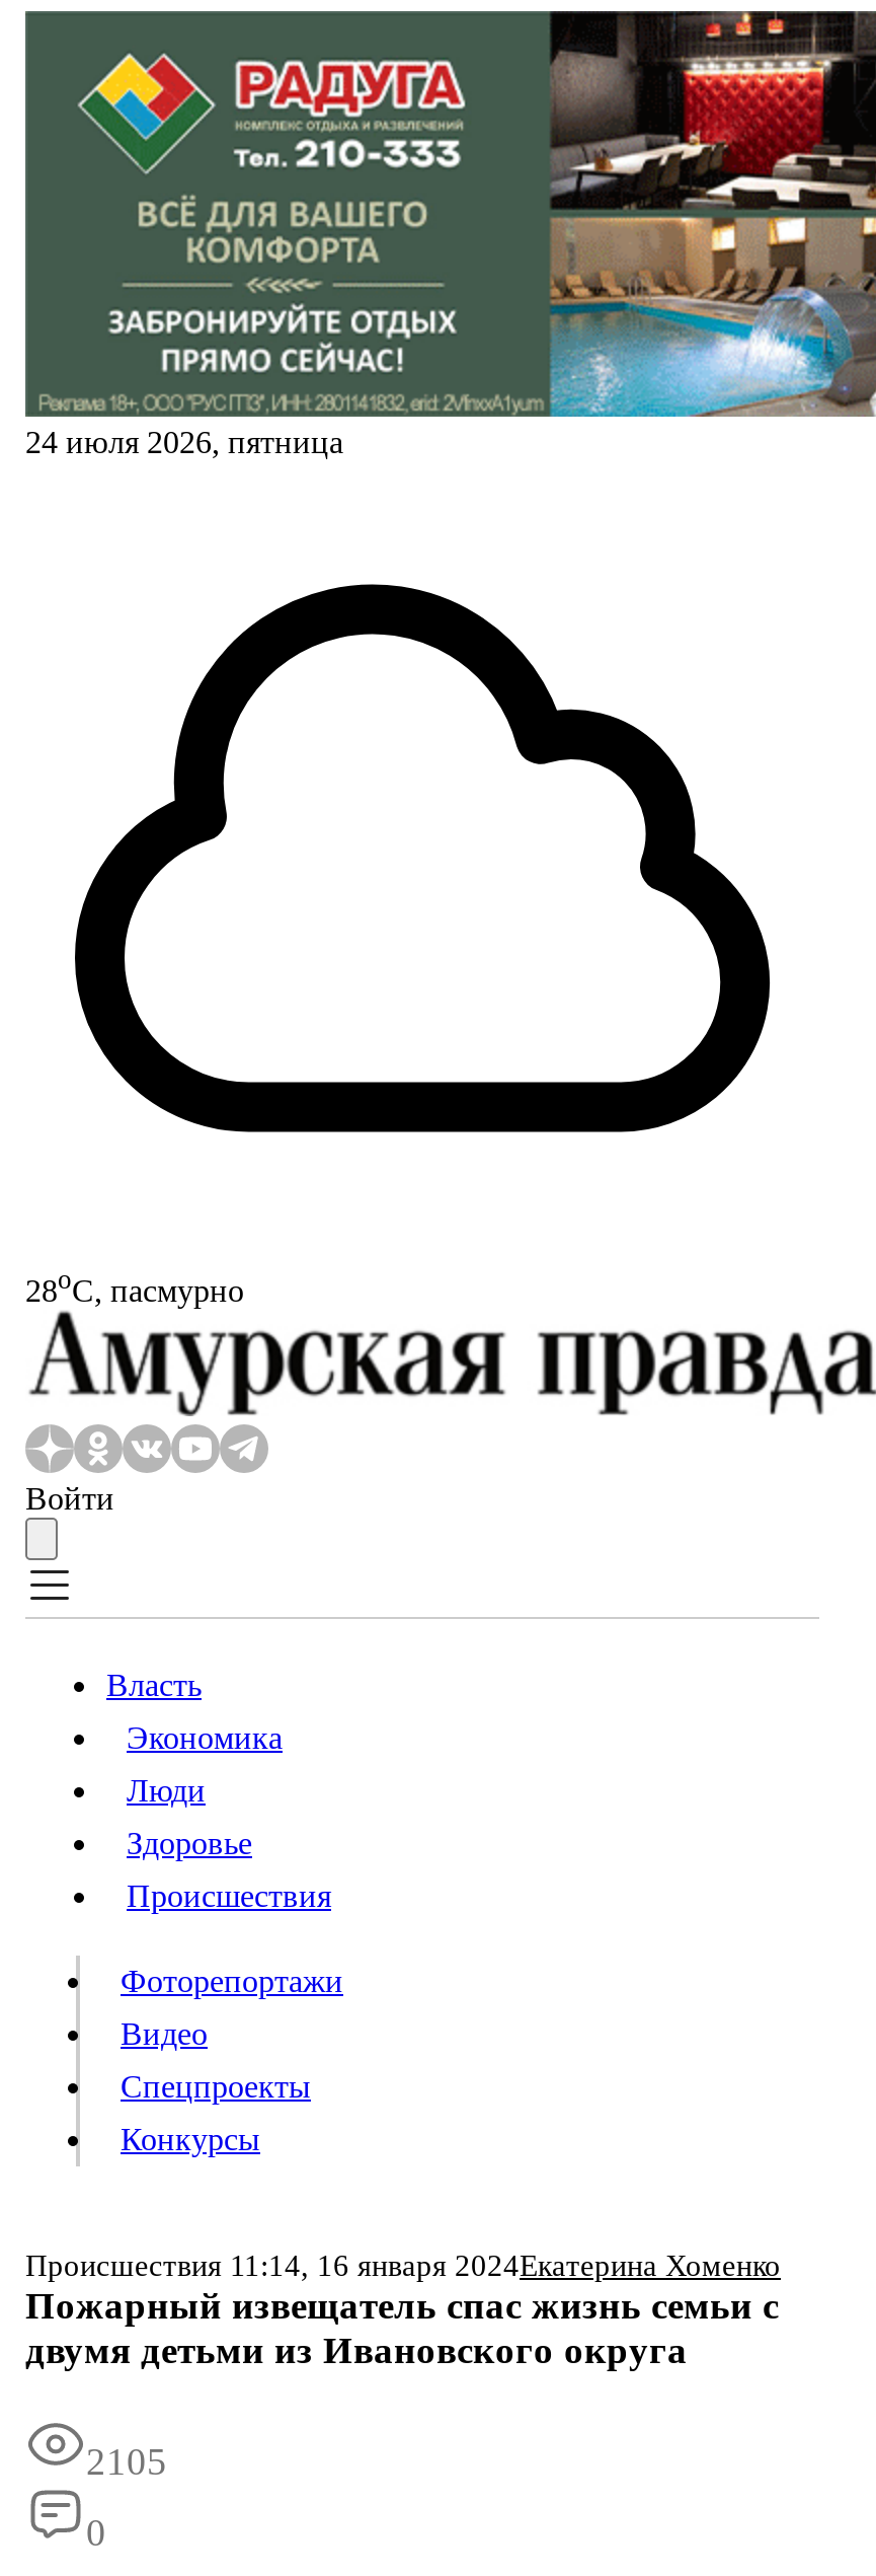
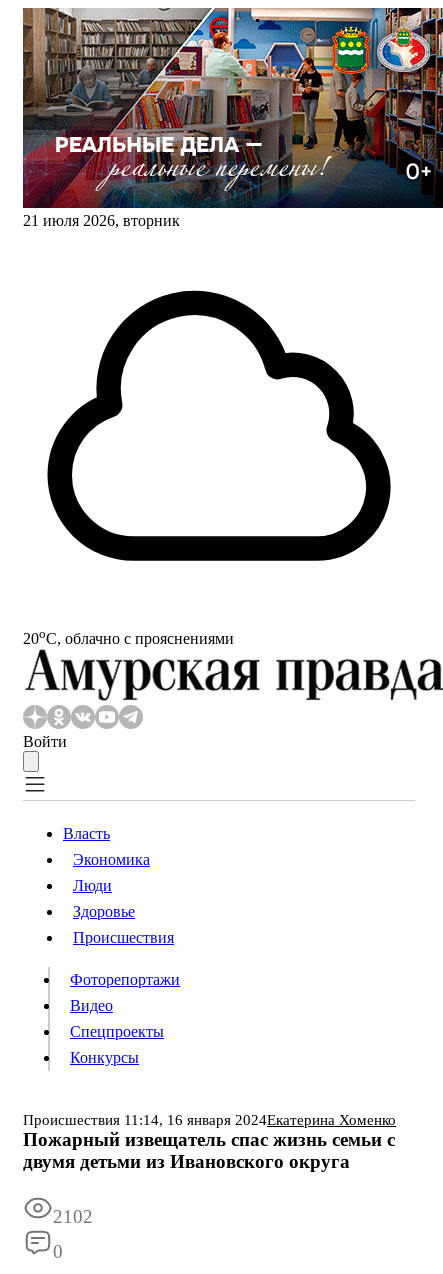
[25,9,870,459] [image] | 24 июля 2026, пятница -> [23,7,440,229] [image] | 21 июля 2026, вторник
[25,1264,244,1307] 28oС, пасмурно -> [23,626,234,647] 20oС, облачно с прояснениями
[86,2441,167,2483] 2105 -> [53,1206,93,1227] 2102

